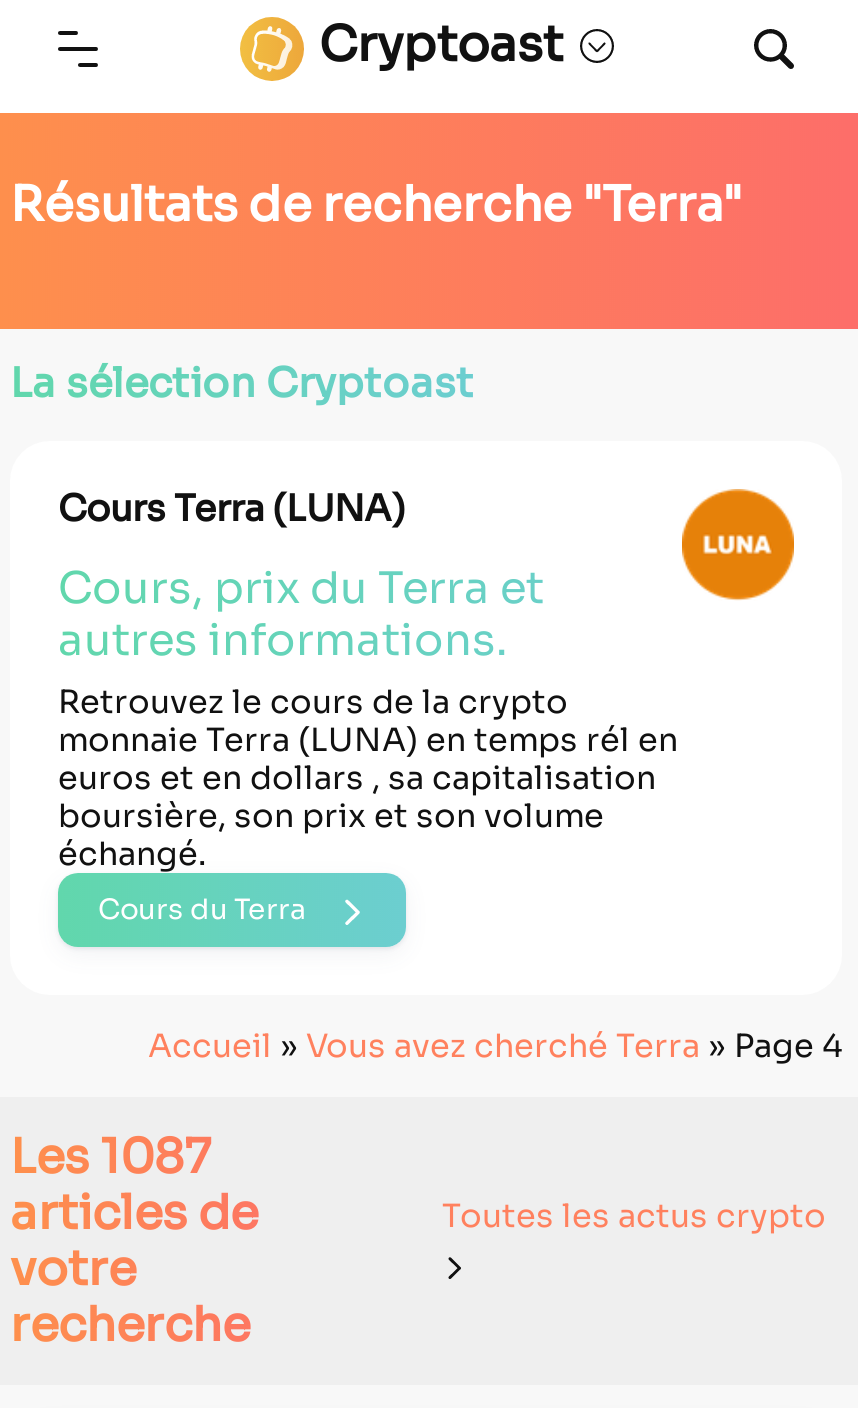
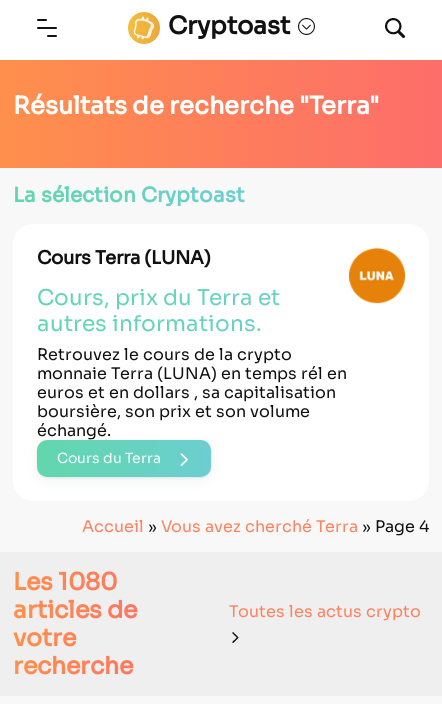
[10,1127,210,1187] Les 1087 -> [13,567,117,597] Les 1080

